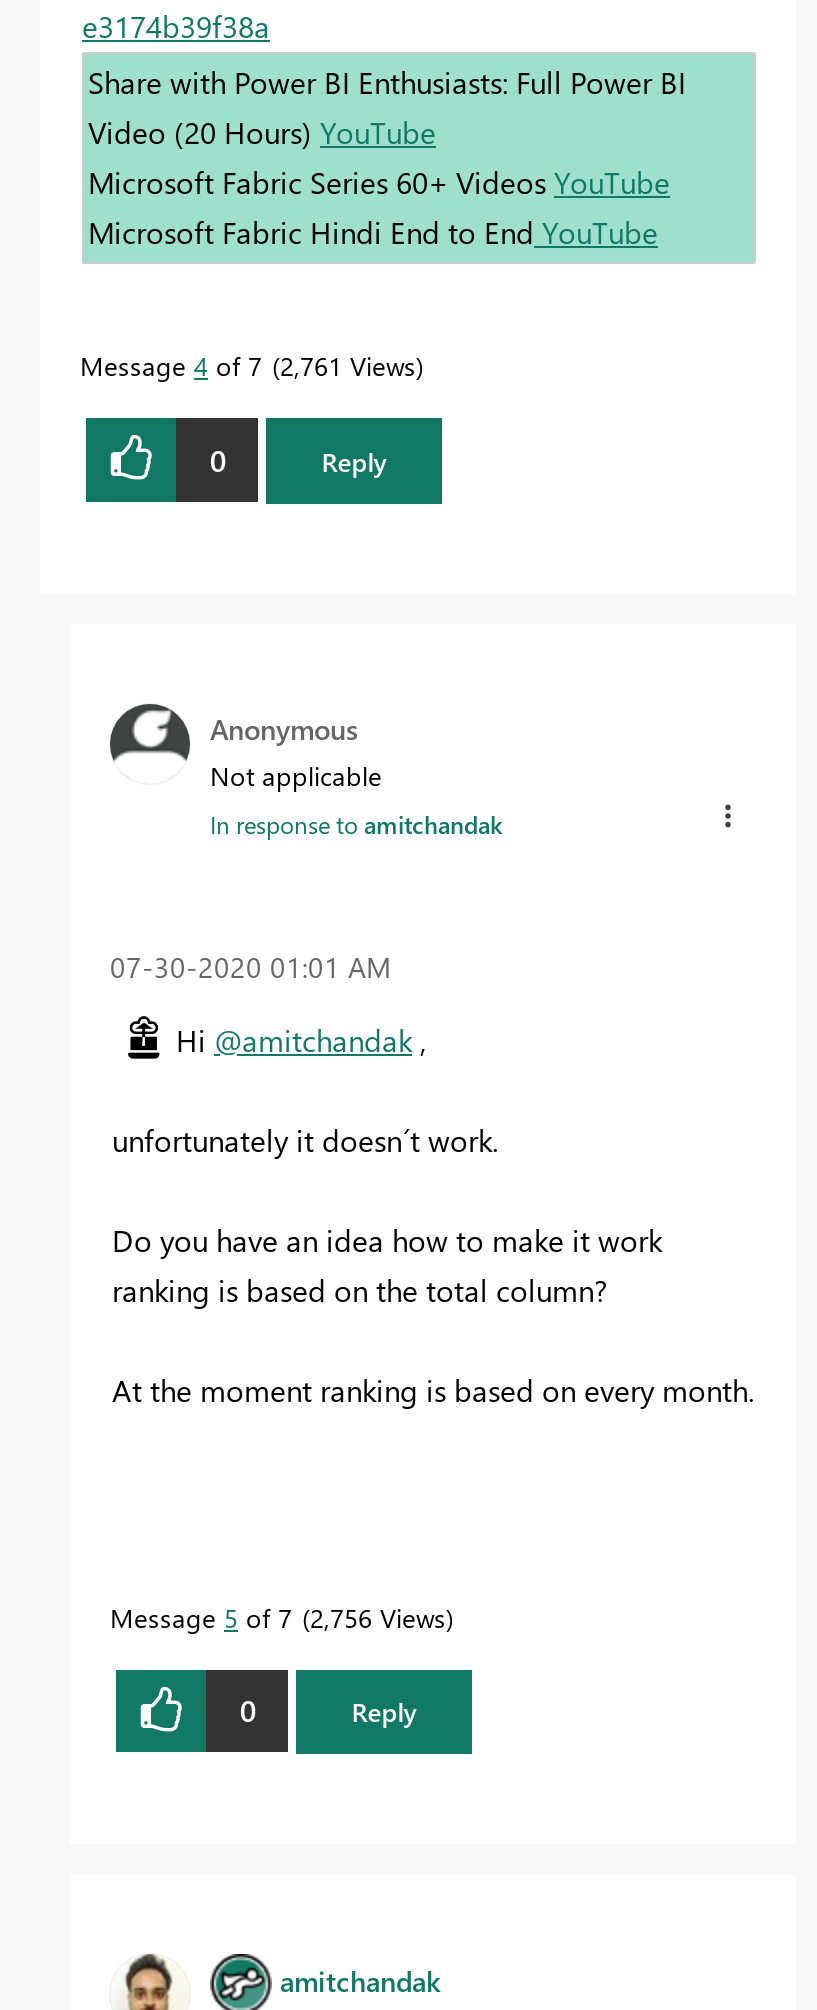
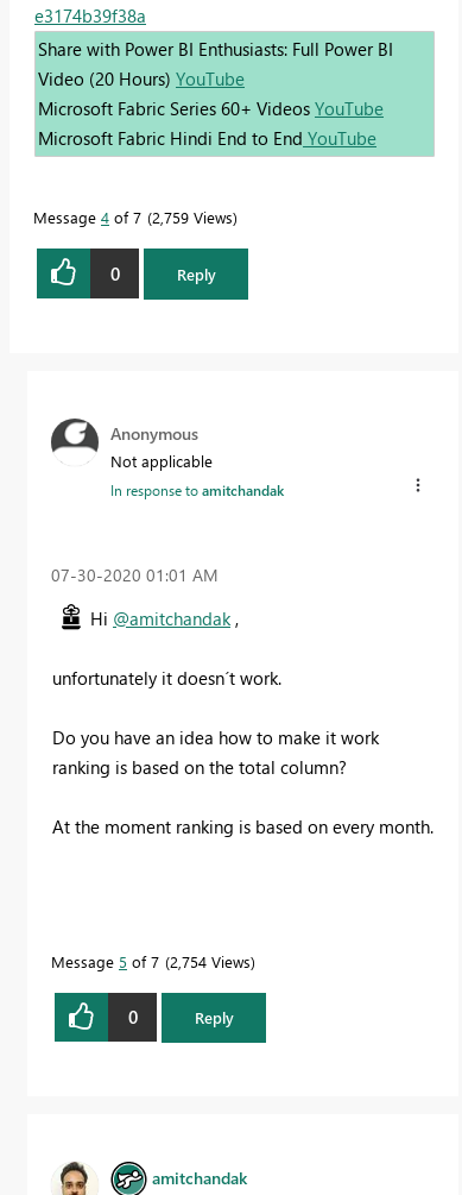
[80,349,416,383] Message 4 of 7 2,761 Views -> [33,207,233,228] Message 4 of 7 2,759 Views
[110,1600,446,1634] Message 5 of 7 2,756 Views -> [51,951,251,971] Message 5 of 7 2,754 Views

